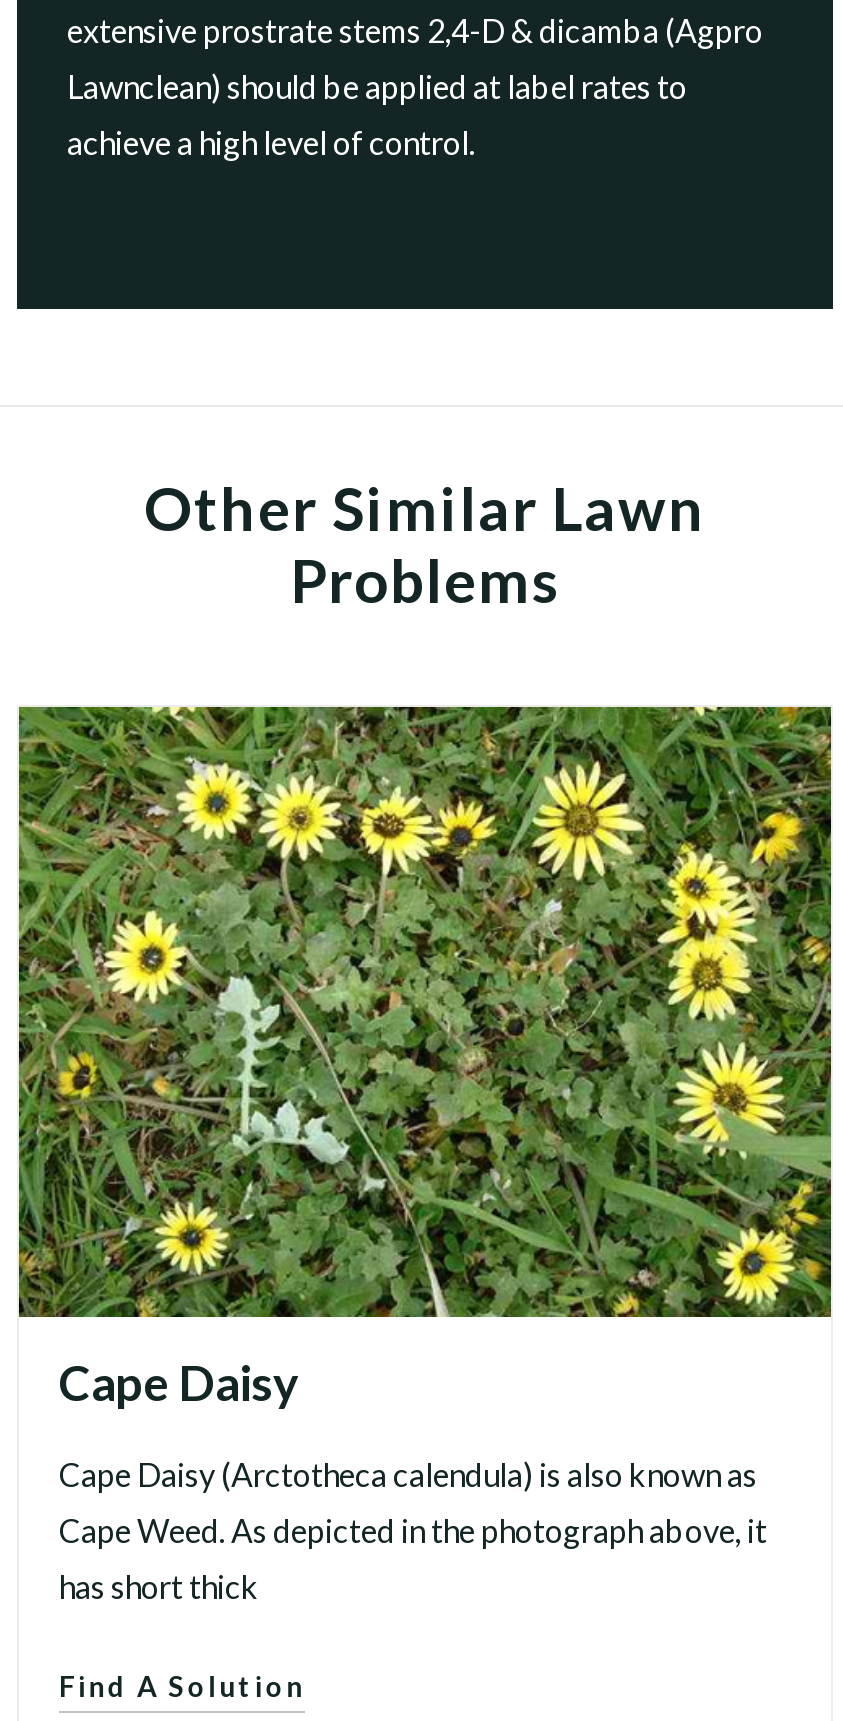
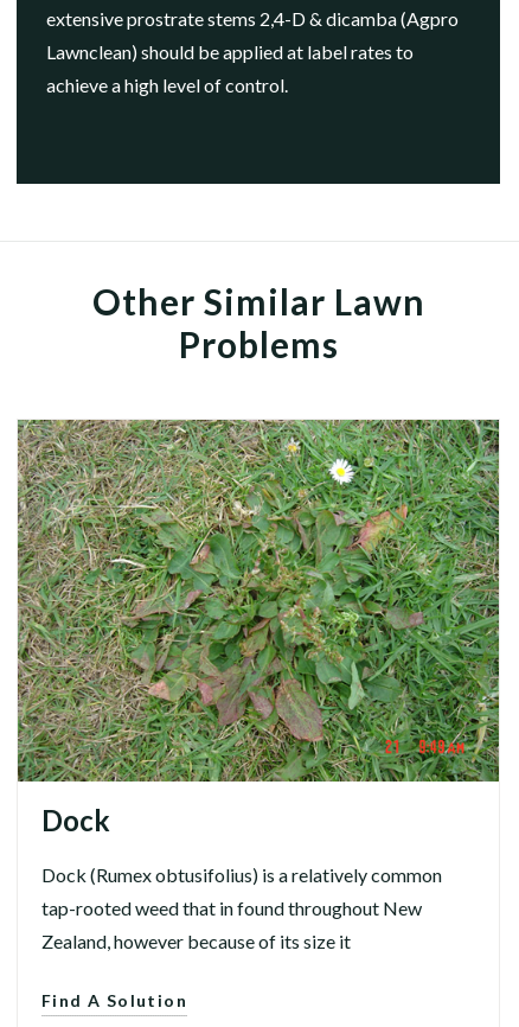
[19,705,833,1410] [image] | Cape Daisy -> [17,419,500,837] [image] | Dock
[59,1454,757,1492] Cape Daisy (Arctotheca calendula) is also known as -> [41,863,442,885] Dock (Rumex obtusifolius) is a relatively common
[59,1510,767,1548] Cape Weed. As depicted in the photograph above, it -> [41,896,422,918] tap-rooted weed that in found throughout New
[59,1566,259,1604] has short thick -> [41,929,351,952] Zealand, however because of its size it

